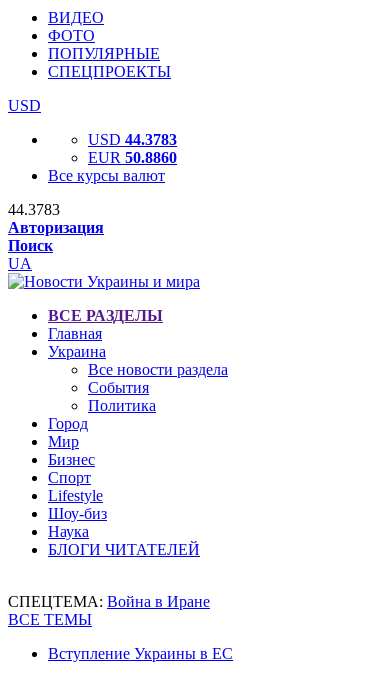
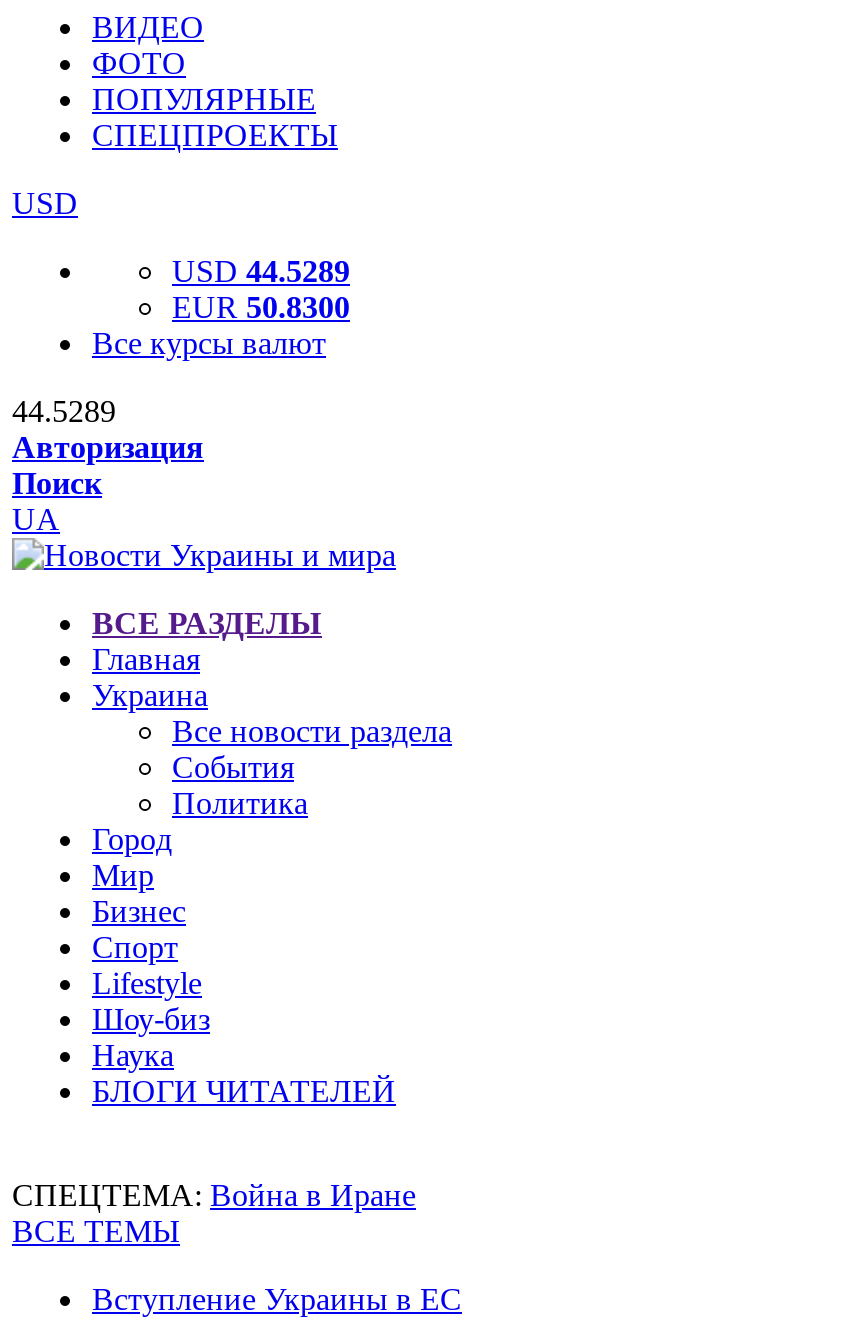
[88,131,177,148] USD 44.3783 -> [172,254,350,288] USD 44.5289
[88,149,177,166] EUR 50.8860 -> [172,290,350,324] EUR 50.8300
[8,201,60,218] 44.3783 -> [12,394,116,428] 44.5289

